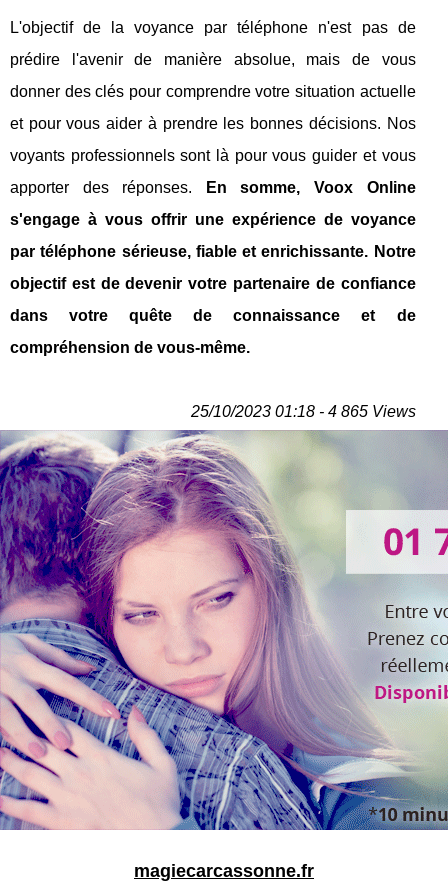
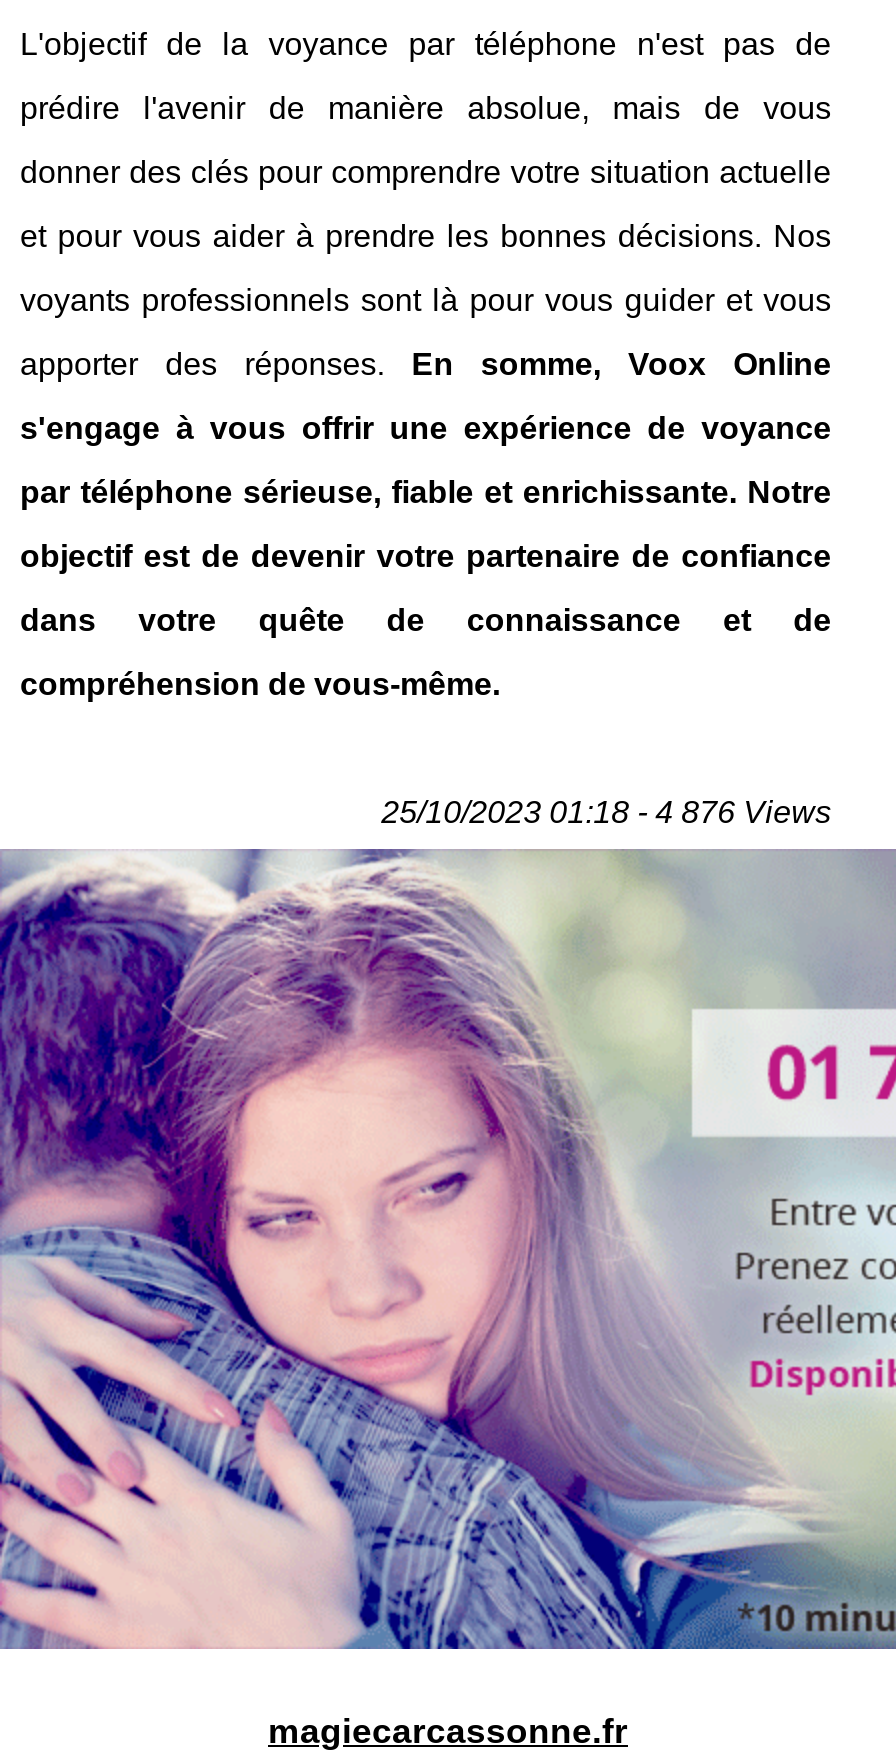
[191,403,416,420] 25/10/2023 01:18 - 4 865 Views -> [381,796,831,830] 25/10/2023 01:18 - 4 876 Views

